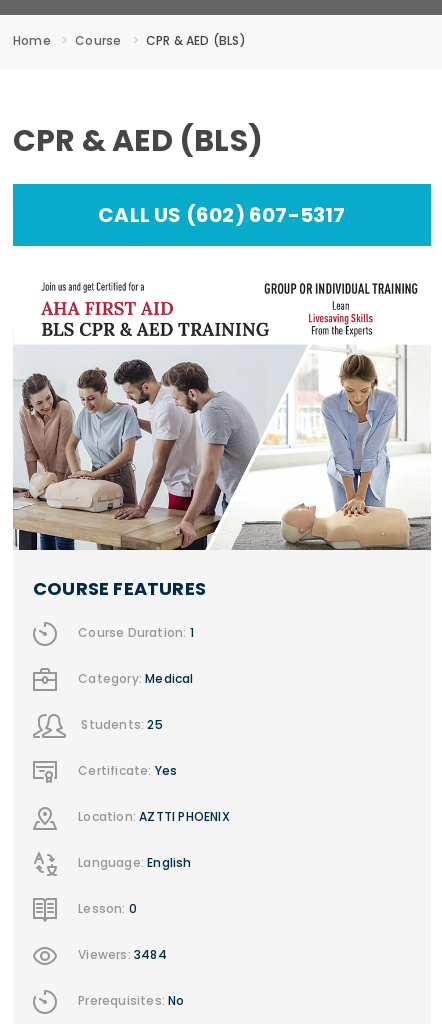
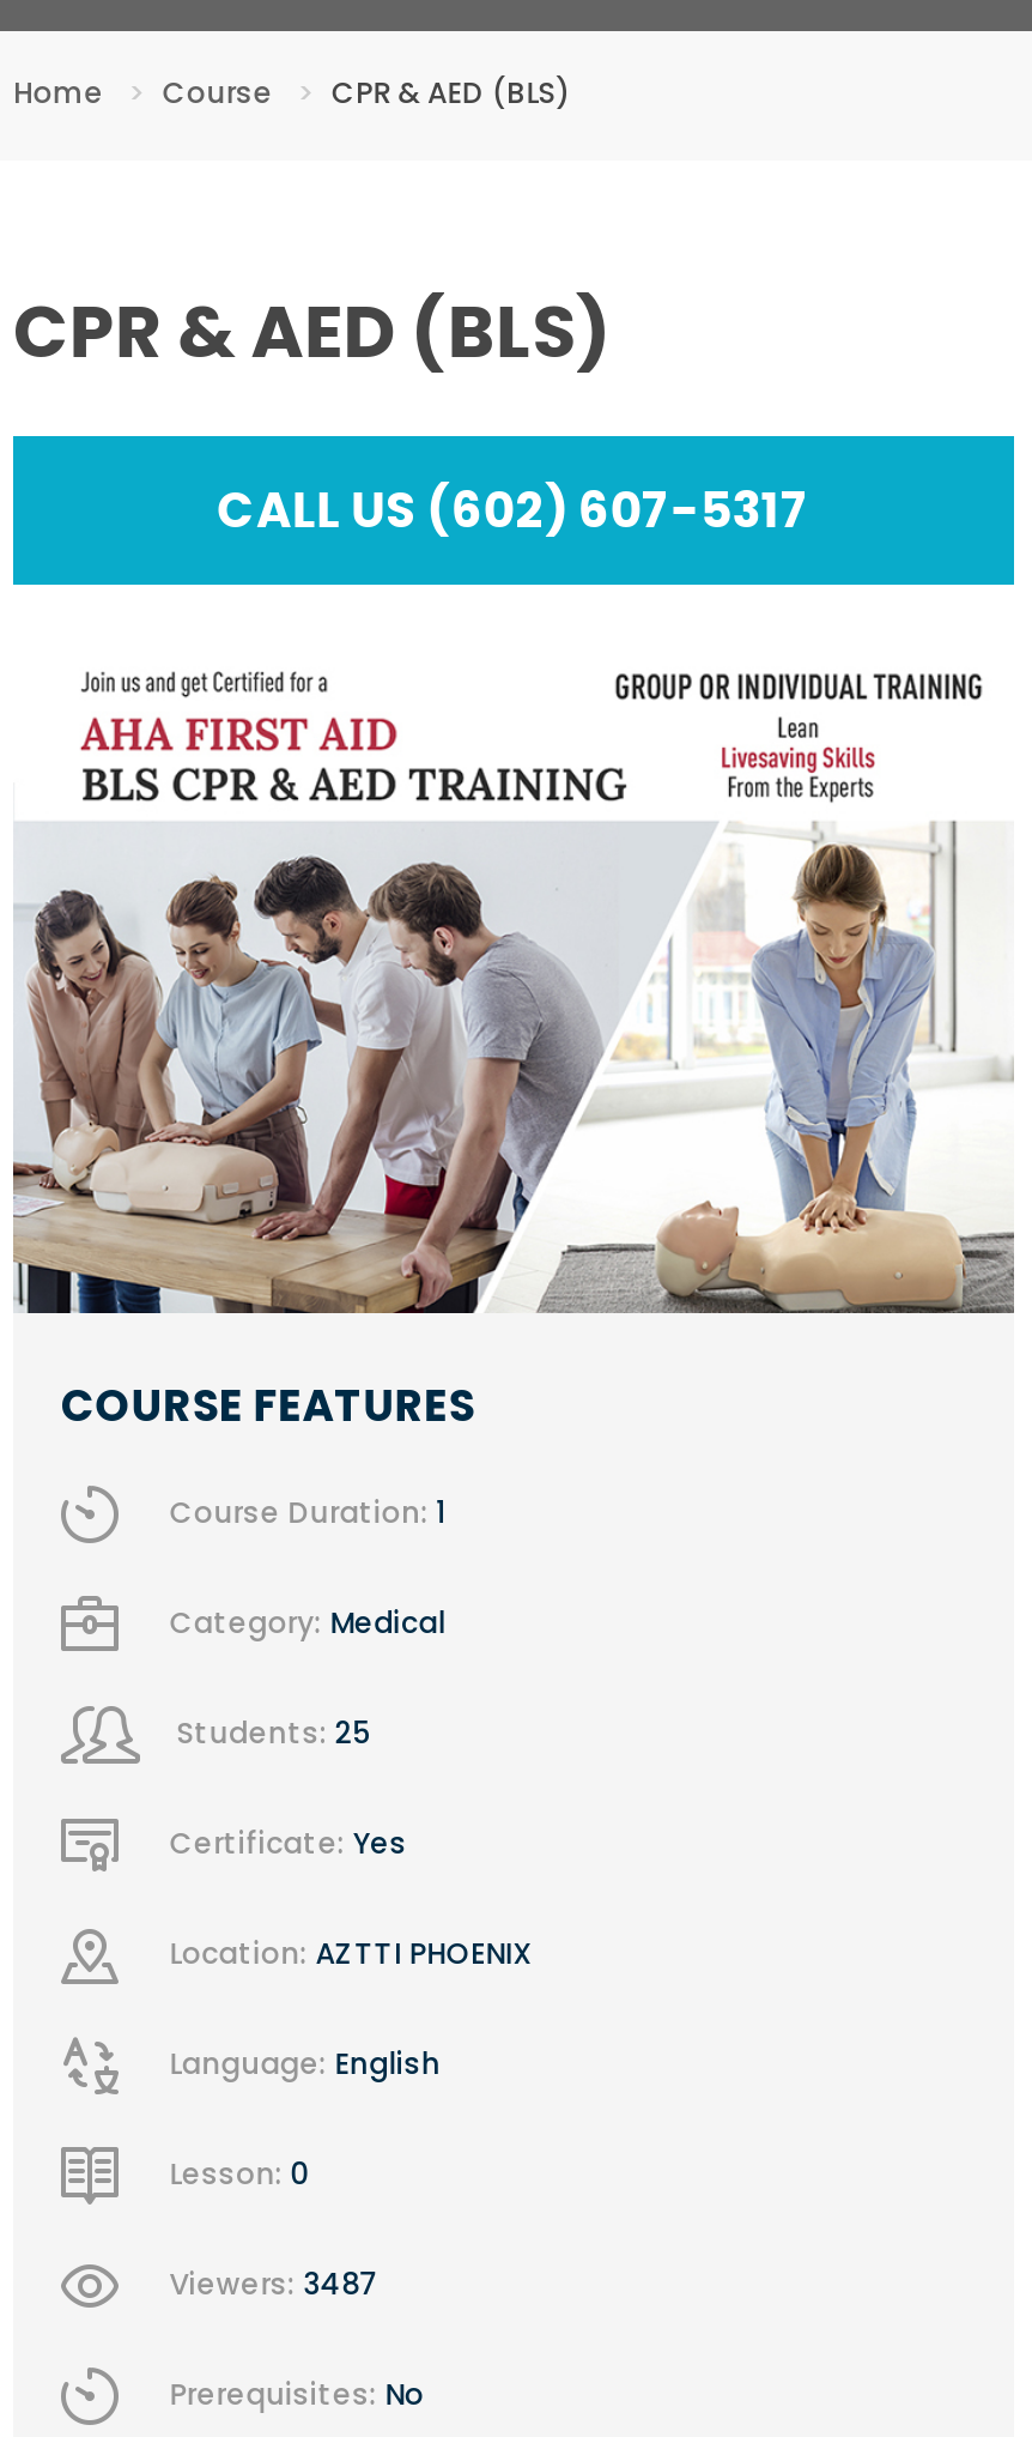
[75,946,167,963] Viewers: 3484 -> [162,2262,379,2303] Viewers: 3487

